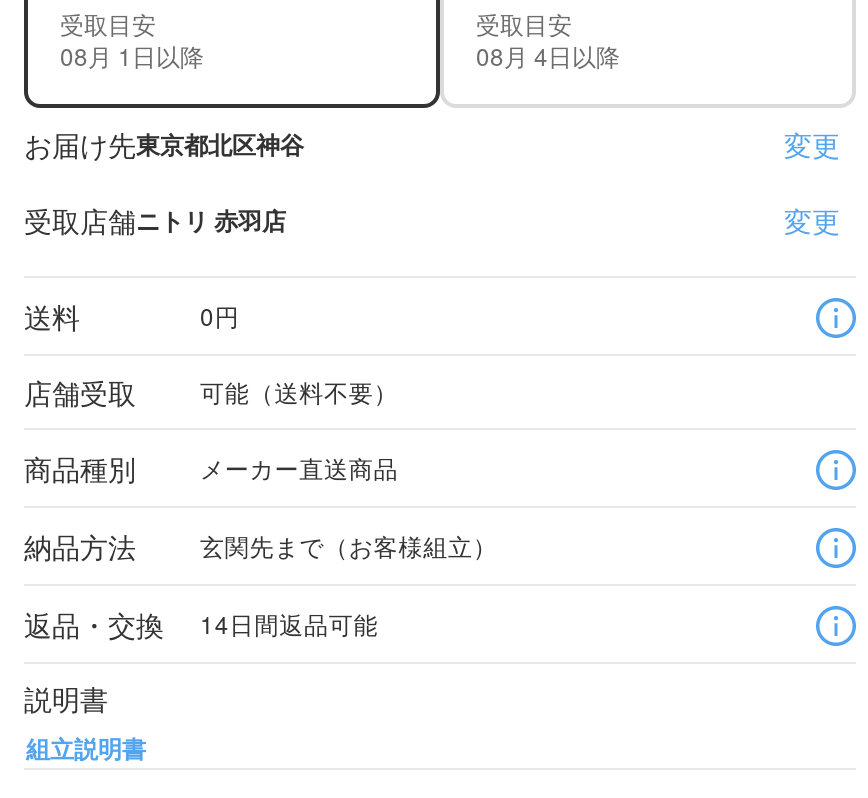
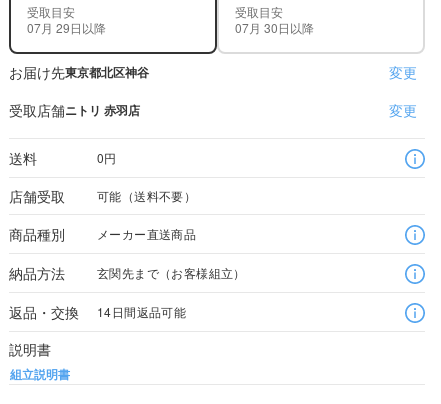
[60,38,204,72] 08月 1日以降 -> [27,19,106,36] 07月 29日以降
[476,38,620,72] 08月 4日以降 -> [235,19,314,36] 07月 30日以降

